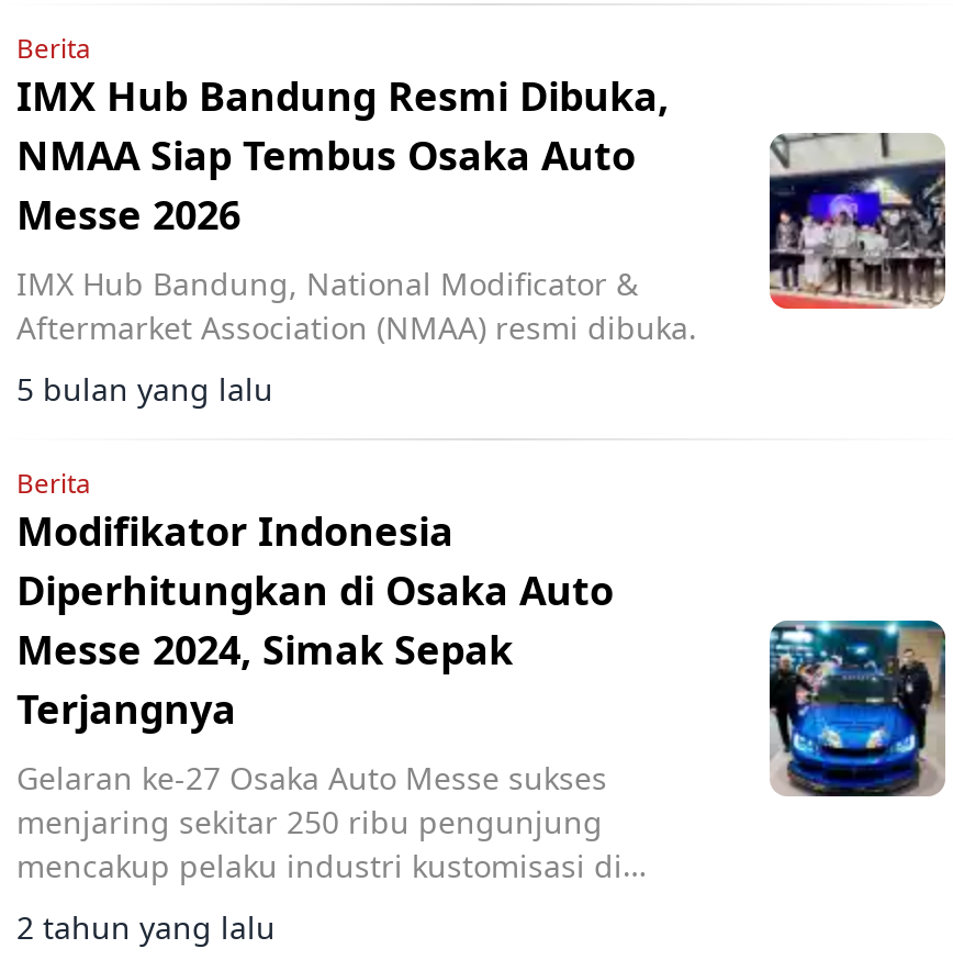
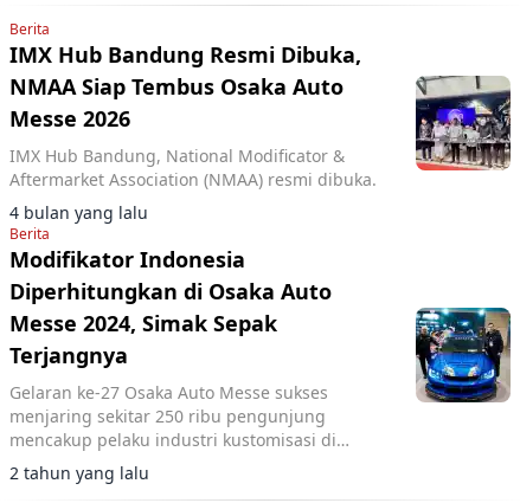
[16,367,273,409] 5 bulan yang lalu -> [9,201,148,224] 4 bulan yang lalu

